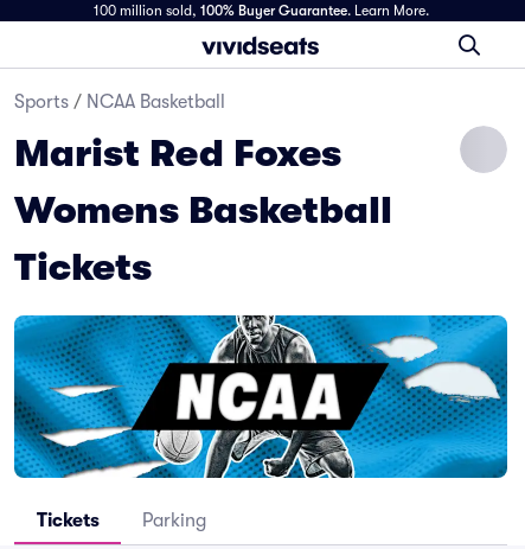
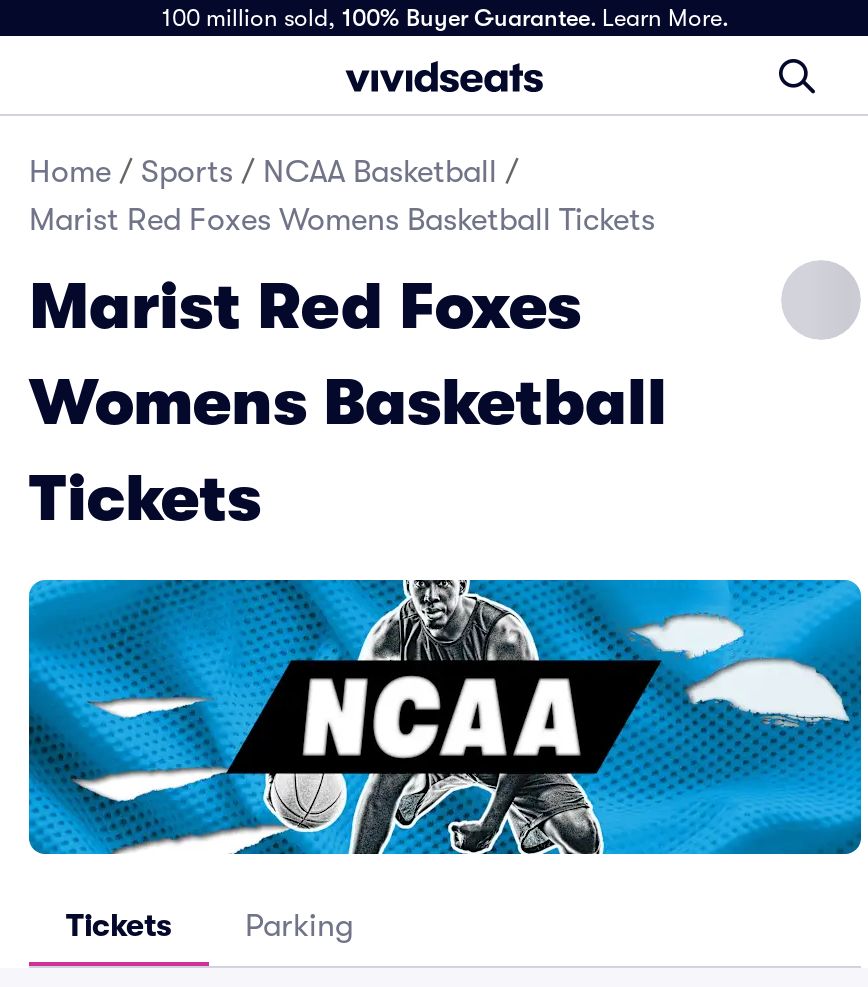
[14,91,225,113] Sports / NCAA Basketball -> [29,154,655,238] Home / Sports / NCAA Basketball / | Marist Red Foxes Womens Basketball Tickets

